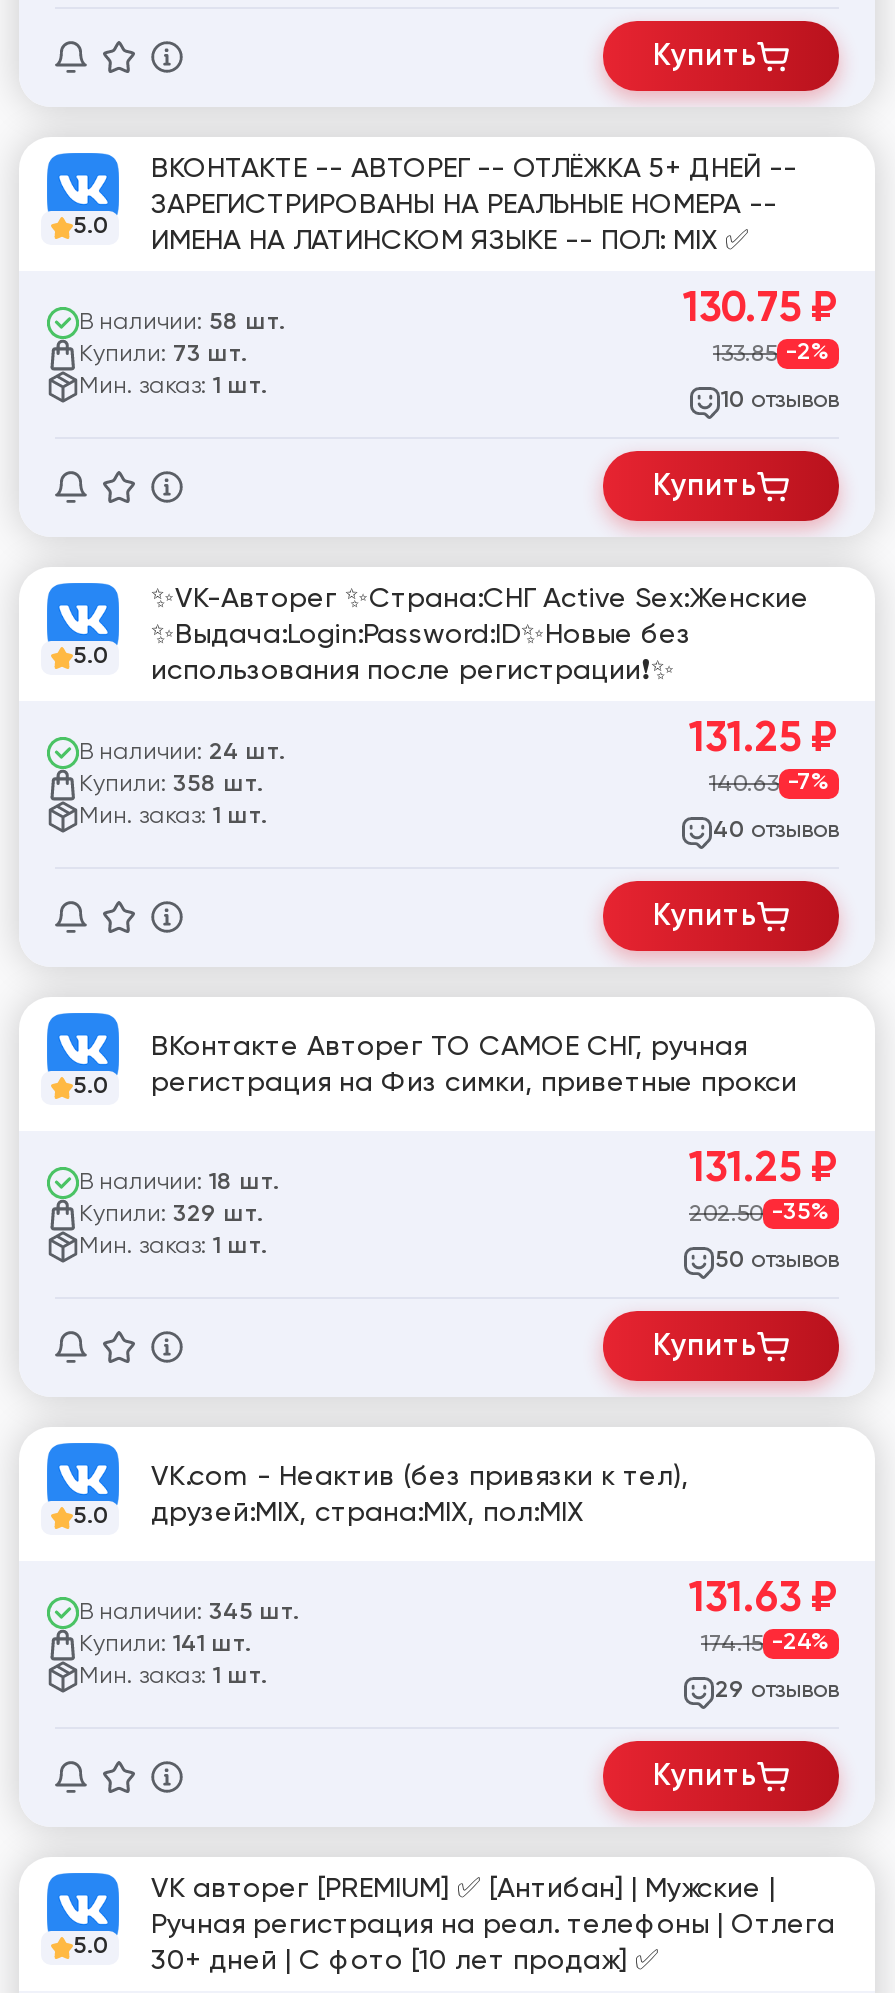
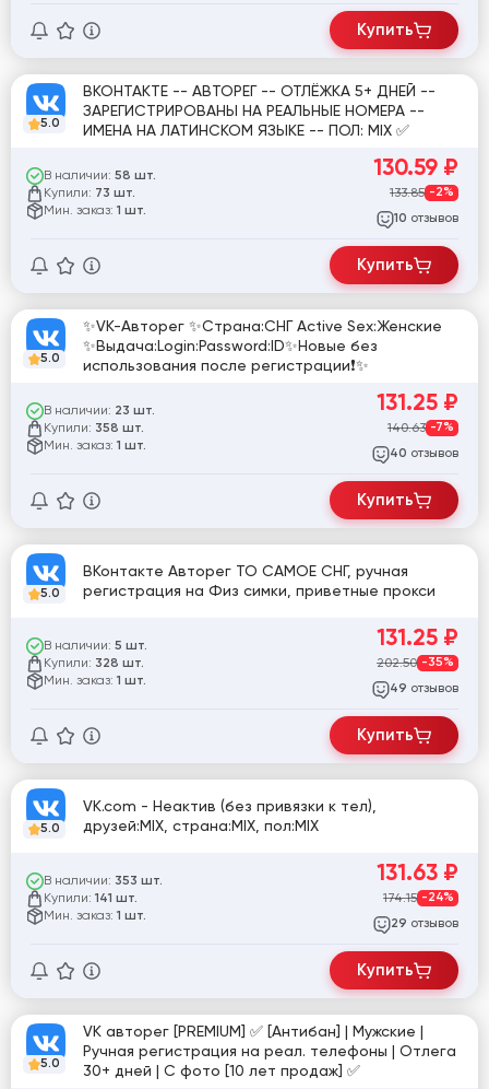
[683,281,839,333] 130.75 ₽ -> [373,153,458,181] 130.59 ₽
[79,738,285,766] В наличии: 24 шт. -> [44,403,155,418] В наличии: 23 шт.
[79,1168,279,1196] В наличии: 18 шт. -> [44,638,147,653] В наличии: 5 шт.
[79,1200,263,1228] Купили: 329 шт. -> [44,655,144,671] Купили: 328 шт.
[715,1245,839,1273] 50 отзывов -> [390,680,458,695] 49 отзывов
[79,1598,299,1626] В наличии: 345 шт. -> [44,873,163,888] В наличии: 353 шт.

